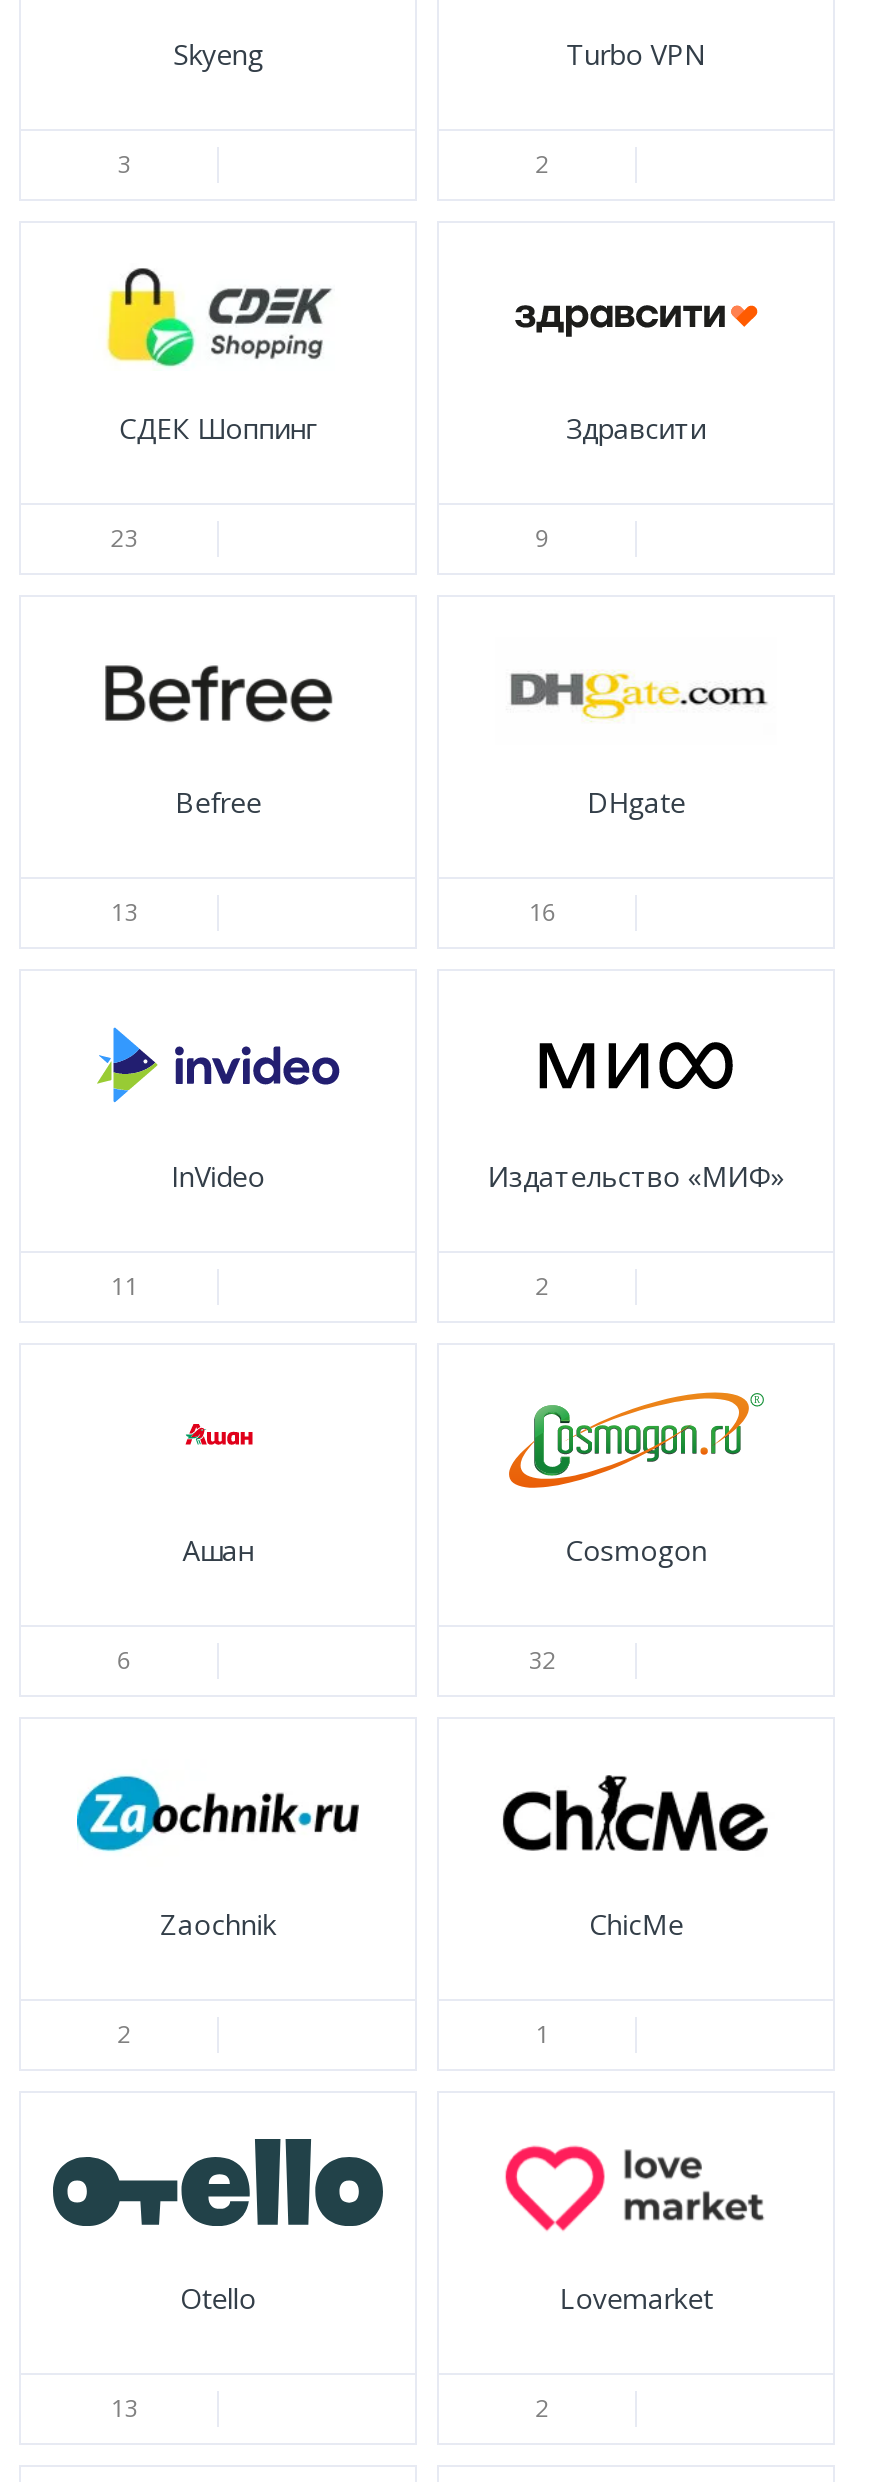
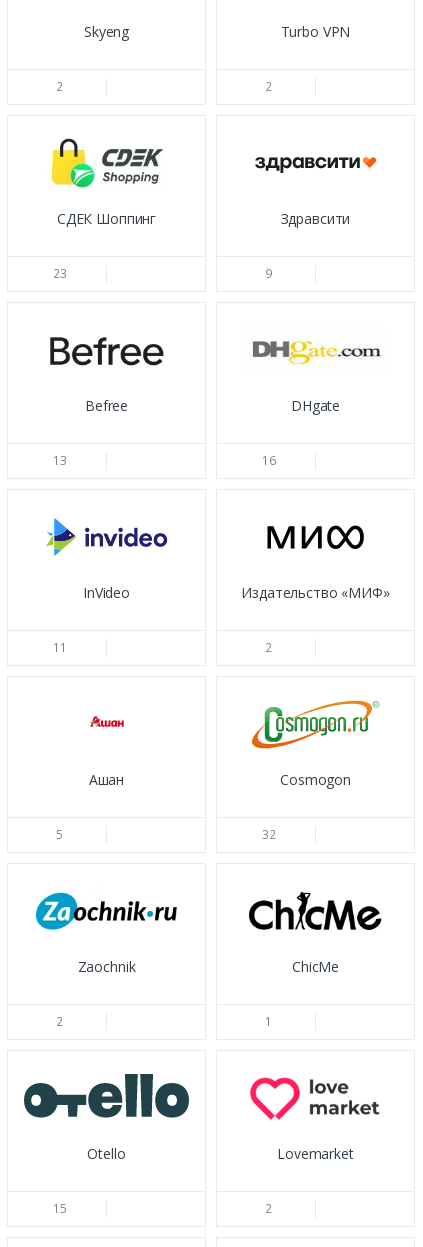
[106,147,131,181] 3 -> [50,78,63,95] 2
[106,1643,131,1677] 6 -> [50,826,63,843] 5
[99,2391,138,2425] 13 -> [47,1200,66,1217] 15

